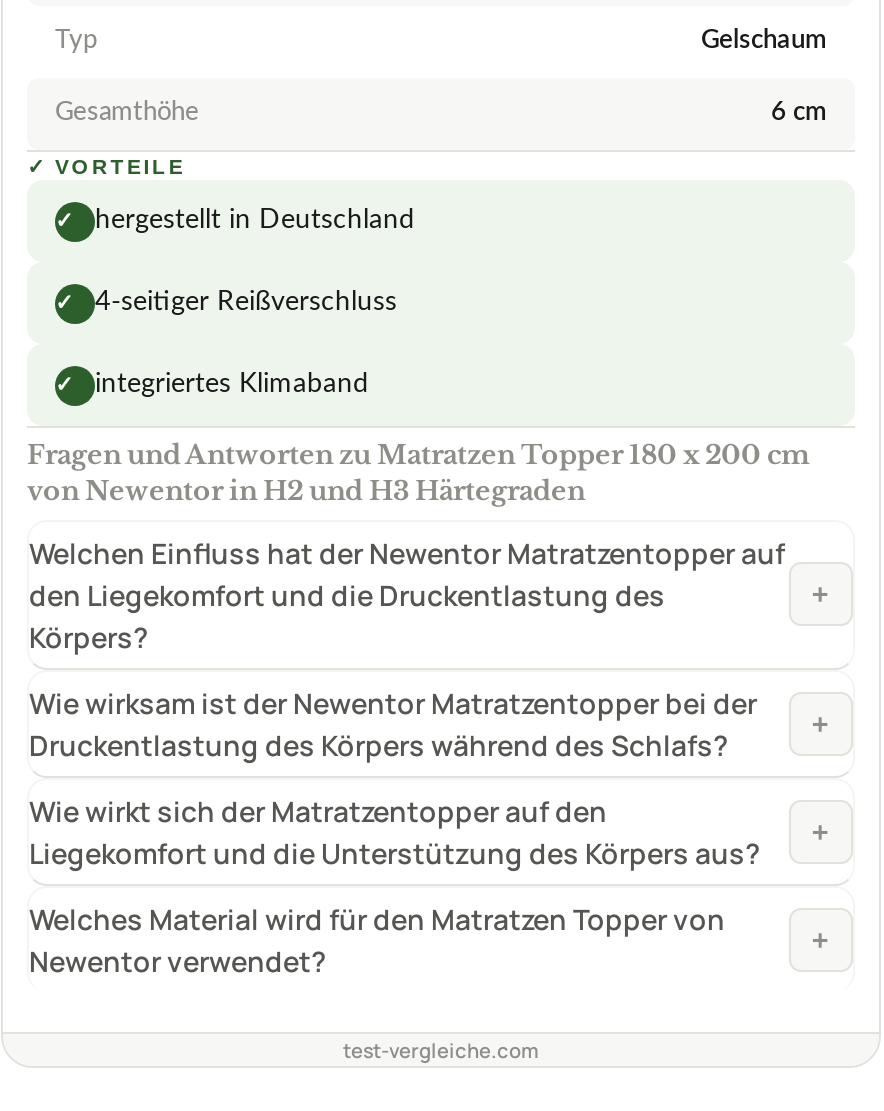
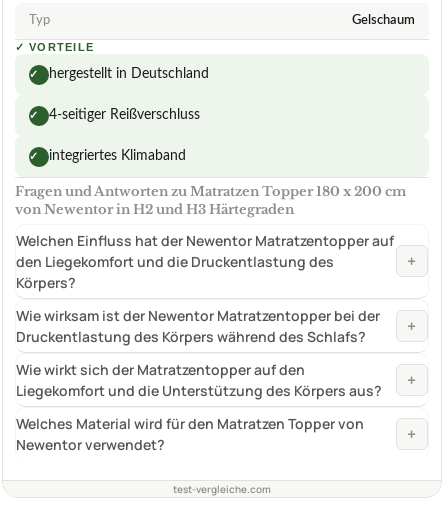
[55,99,827,125] Gesamthöhe | 6 cm -> none

